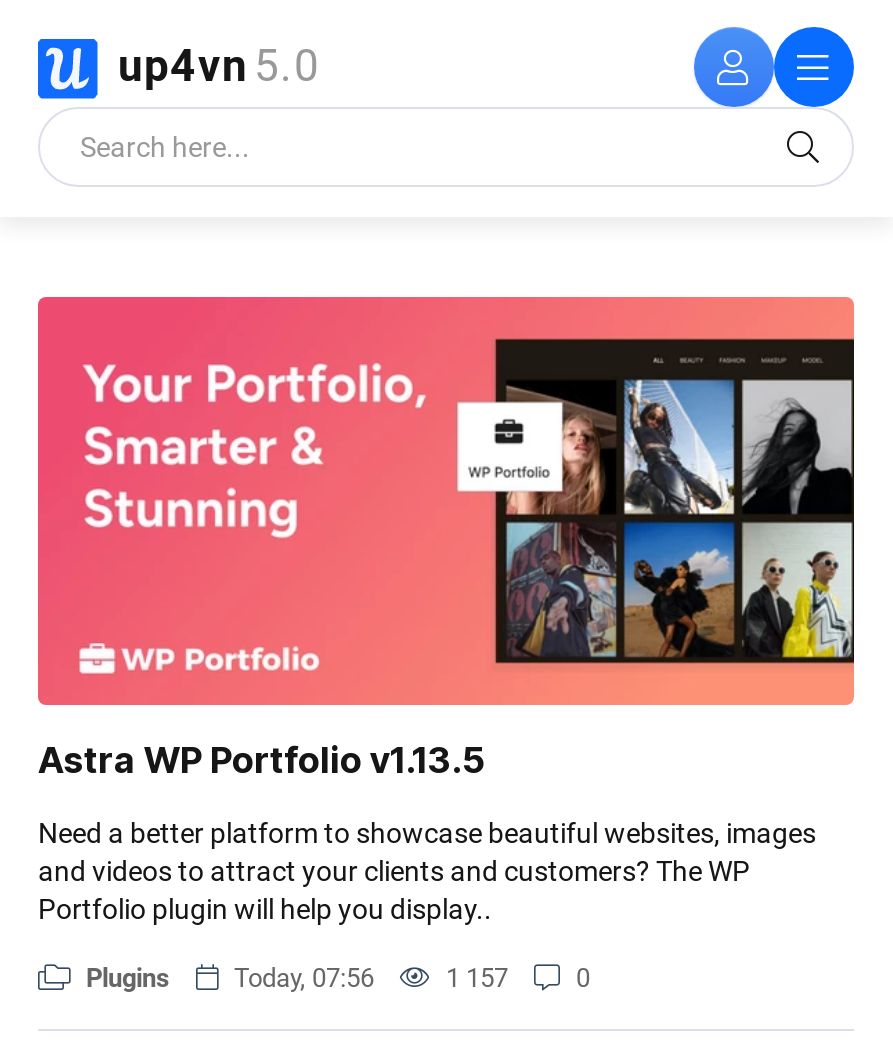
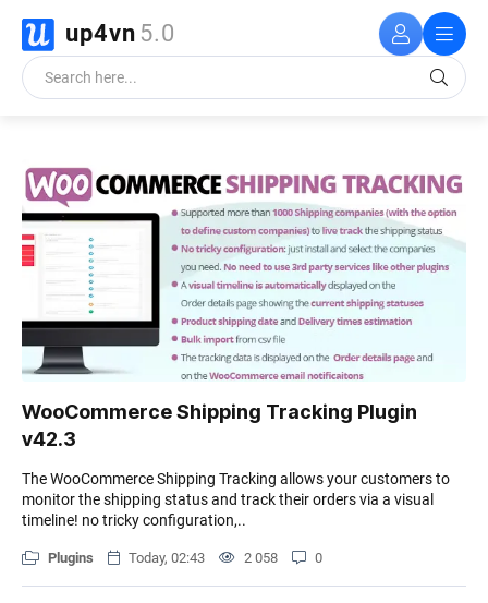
[36,295,856,781] [image] | Astra WP Portfolio v1.13.5 -> [21,167,466,450] [image] | WooCommerce Shipping Tracking Plugin | v42.3
[38,817,816,925] Need a better platform to showcase beautiful websites, images | and videos to attract your clients and customers? The WP | Portfolio plugin will help you display.. -> [22,470,450,529] The WooCommerce Shipping Tracking allows your customers to | monitor the shipping status and track their orders via a visual | timeline! no tricky configuration,..
[234,963,374,993] Today, 07:56 -> [129,550,205,566] Today, 02:43
[446,963,508,993] 1 157 -> [244,550,278,566] 2 058

